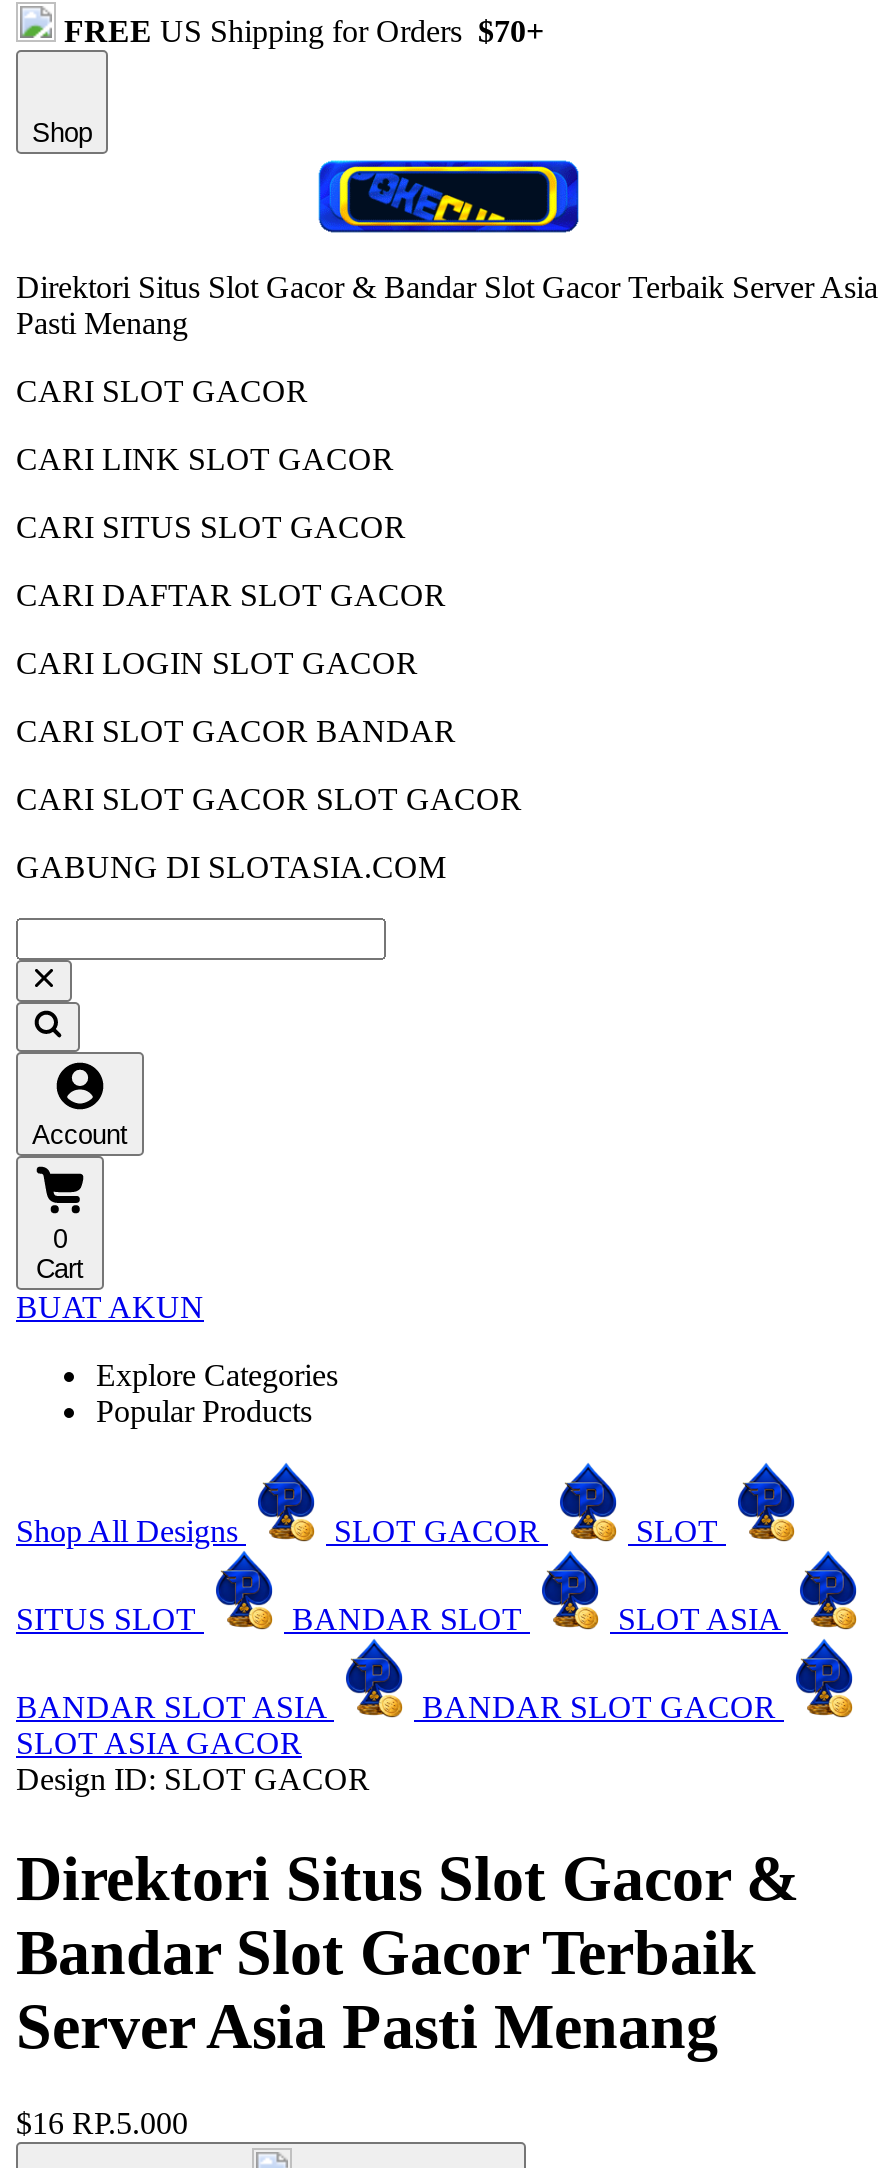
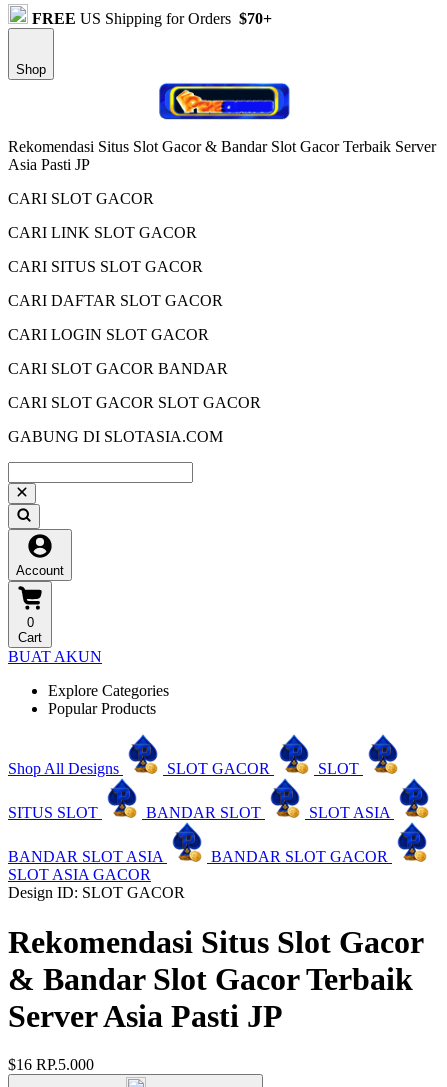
[16,160,878,340] [image] | Direktori Situs Slot Gacor & Bandar Slot Gacor Terbaik Server Asia | Pasti Menang -> [8,83,436,173] [image] | Rekomendasi Situs Slot Gacor & Bandar Slot Gacor Terbaik Server | Asia Pasti JP
[16,1841,800,2061] Direktori Situs Slot Gacor & | Bandar Slot Gacor Terbaik | Server Asia Pasti Menang -> [8,924,423,1034] Rekomendasi Situs Slot Gacor | & Bandar Slot Gacor Terbaik | Server Asia Pasti JP

